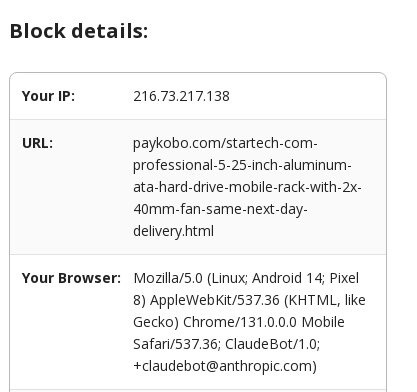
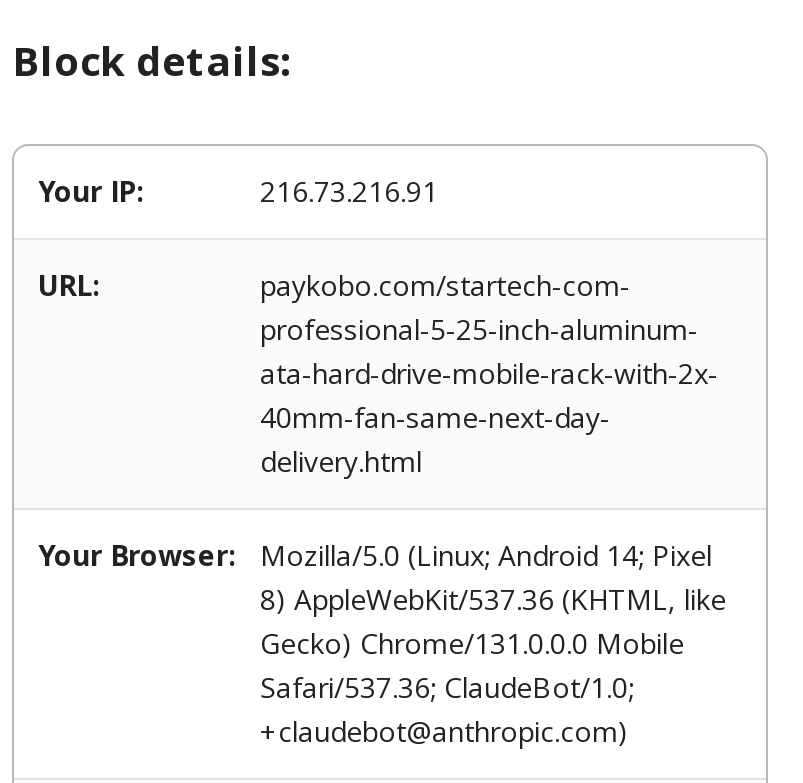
[133,86,230,105] 216.73.217.138 -> [260,172,438,210] 216.73.216.91

